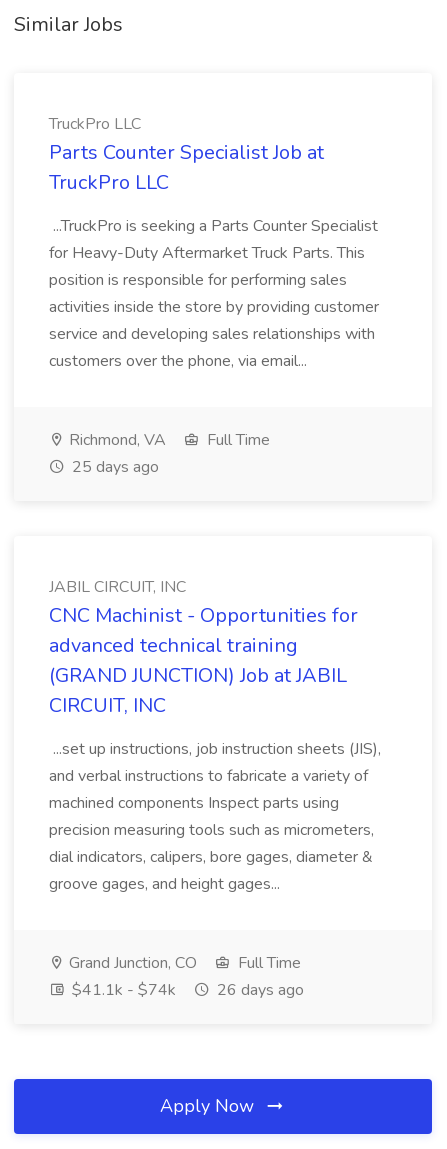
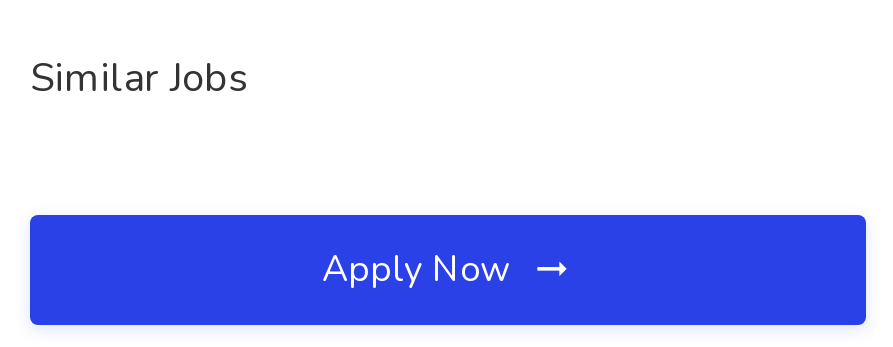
[49,113,379,372] TruckPro LLC | Parts Counter Specialist Job at | TruckPro LLC | ...TruckPro is seeking a Parts Counter Specialist | for Heavy-Duty Aftermarket Truck Parts. This | position is responsible for performing sales | activities inside the store by providing customer | service and developing sales relationships with | customers over the phone, via email... -> none
[65,429,270,478] Richmond, VA | Full Time | 25 days ago -> none
[49,576,381,895] JABIL CIRCUIT, INC | CNC Machinist - Opportunities for | advanced technical training | (GRAND JUNCTION) Job at JABIL | CIRCUIT, INC | ...set up instructions, job instruction sheets (JIS), | and verbal instructions to fabricate a variety of | machined components Inspect parts using | precision measuring tools such as micrometers, | dial indicators, calipers, bore gages, diameter & | groove gages, and height gages... -> none
[65,952,304,1001] Grand Junction, CO | Full Time | $41.1k - $74k | 26 days ago -> none

